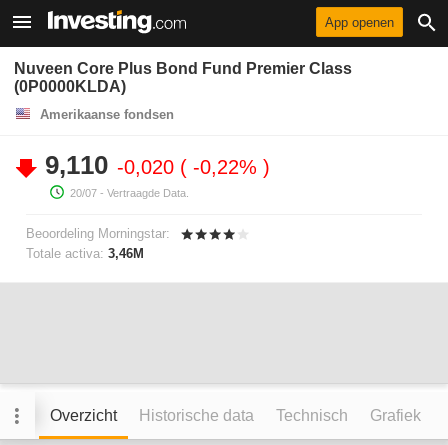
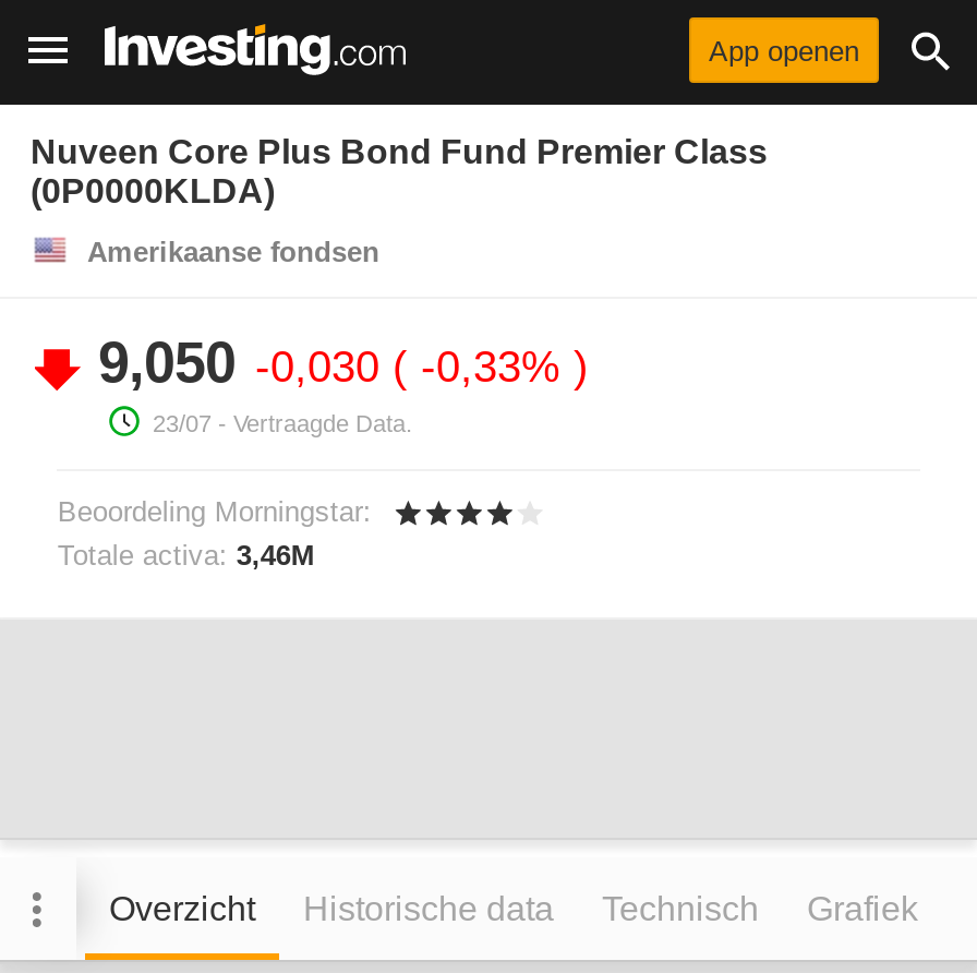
[45,150,263,180] 9,110 -0,020 -0,22% -> [98,329,574,395] 9,050 -0,030 -0,33%
[70,187,189,199] 20/07 - Vertraagde Data. -> [153,410,412,436] 23/07 - Vertraagde Data.

